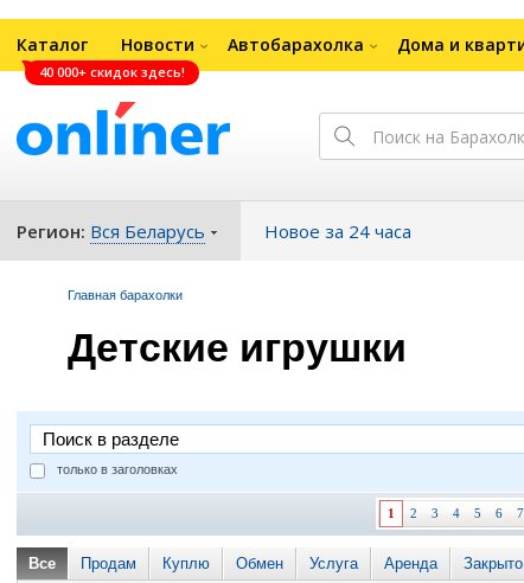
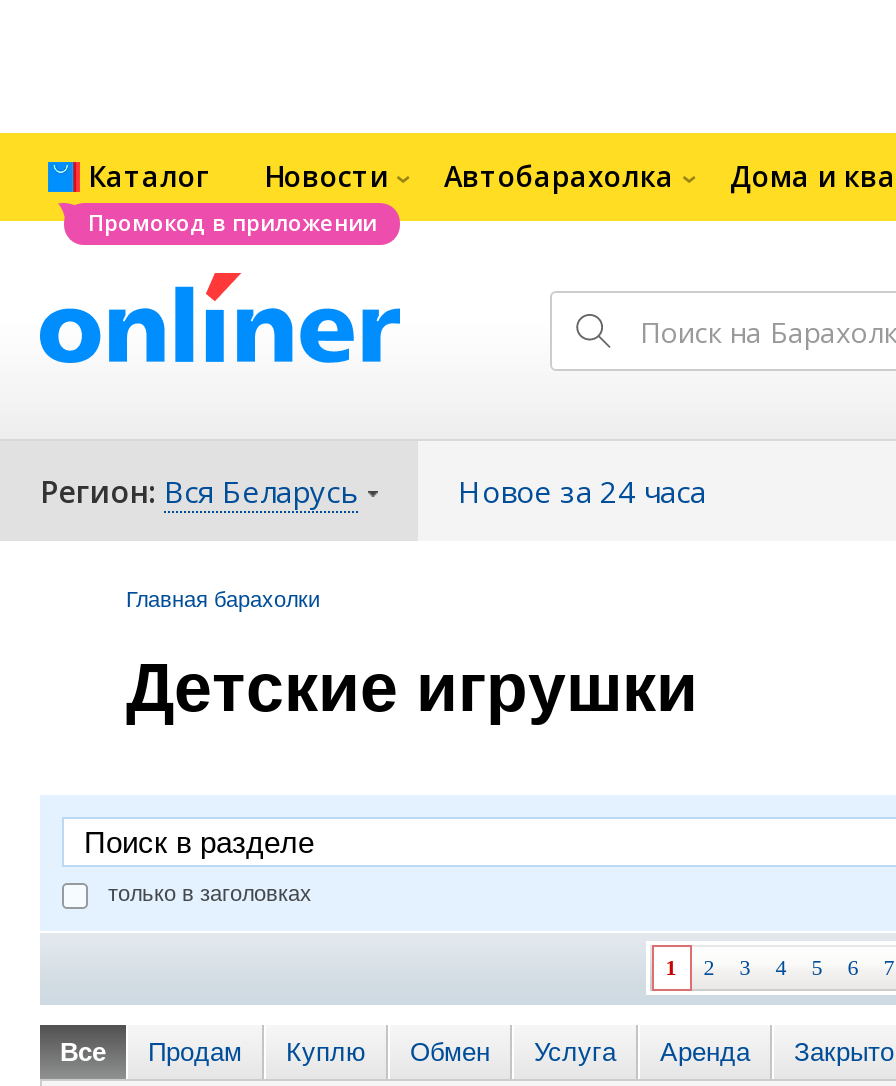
[39,63,185,81] 40 000+ скидок здесь! -> [88,207,376,237] Промокод в приложении

